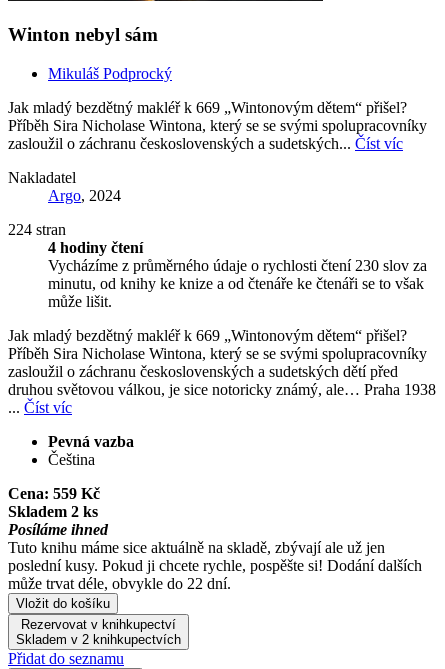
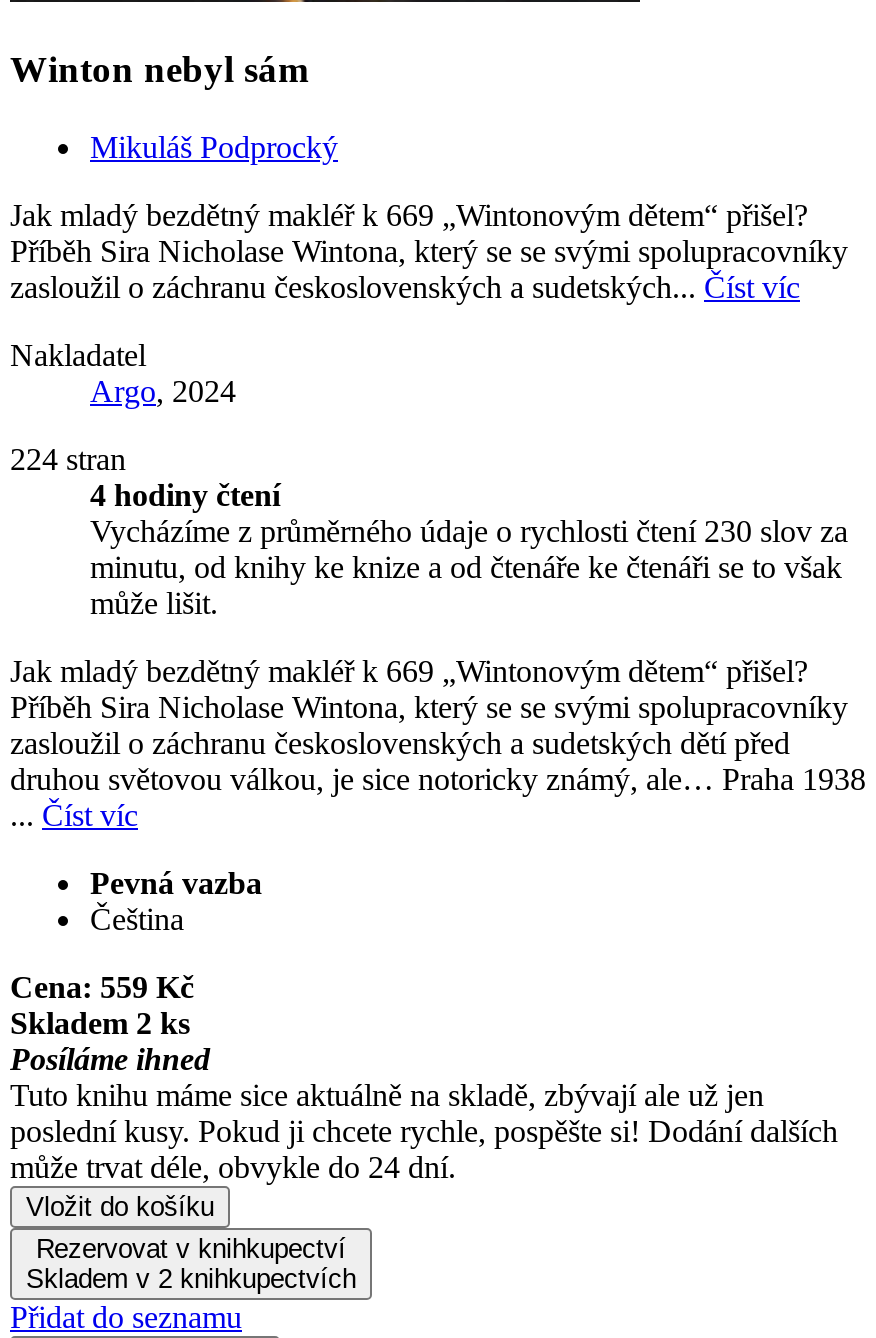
[8,575,231,592] může trvat déle, obvykle do 22 dní. -> [10,1150,456,1184] může trvat déle, obvykle do 24 dní.

